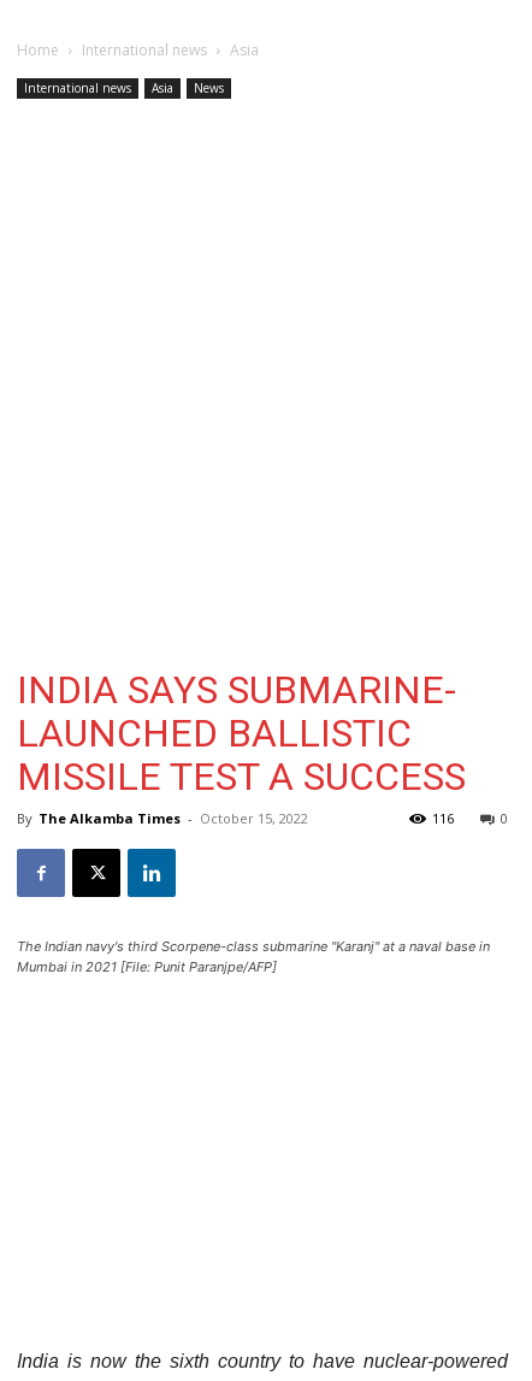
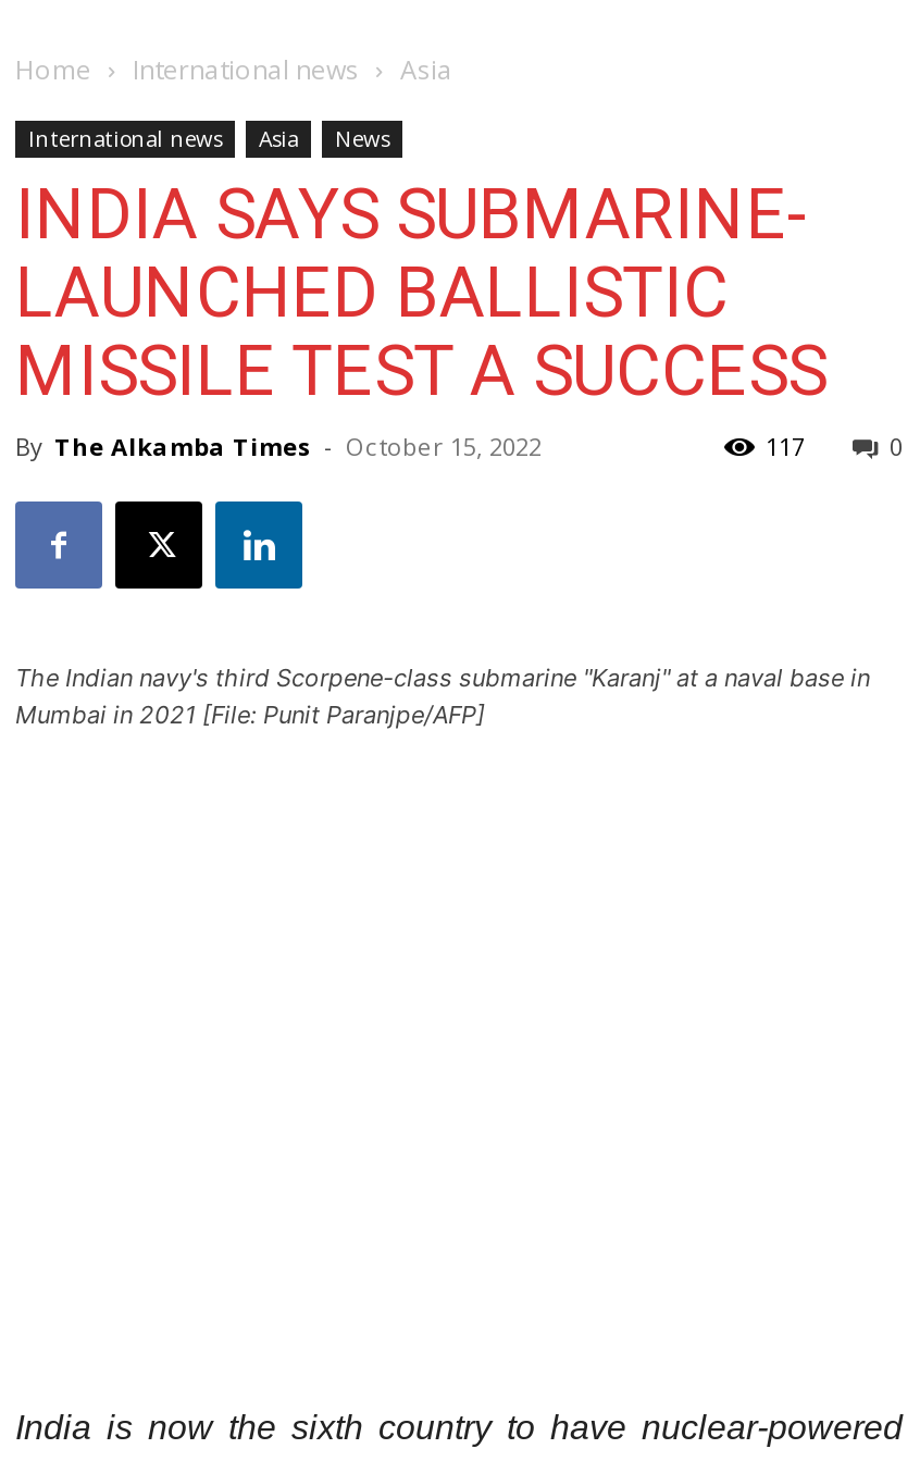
[432,809,454,827] 116 -> [766,430,805,462] 117

